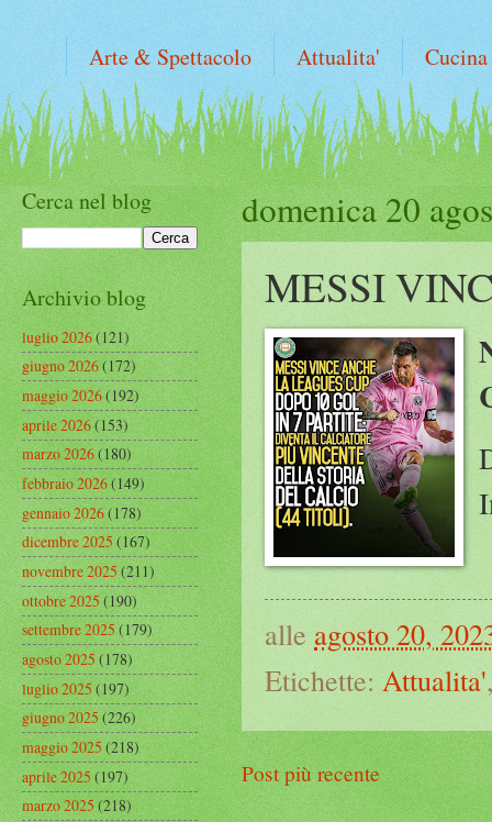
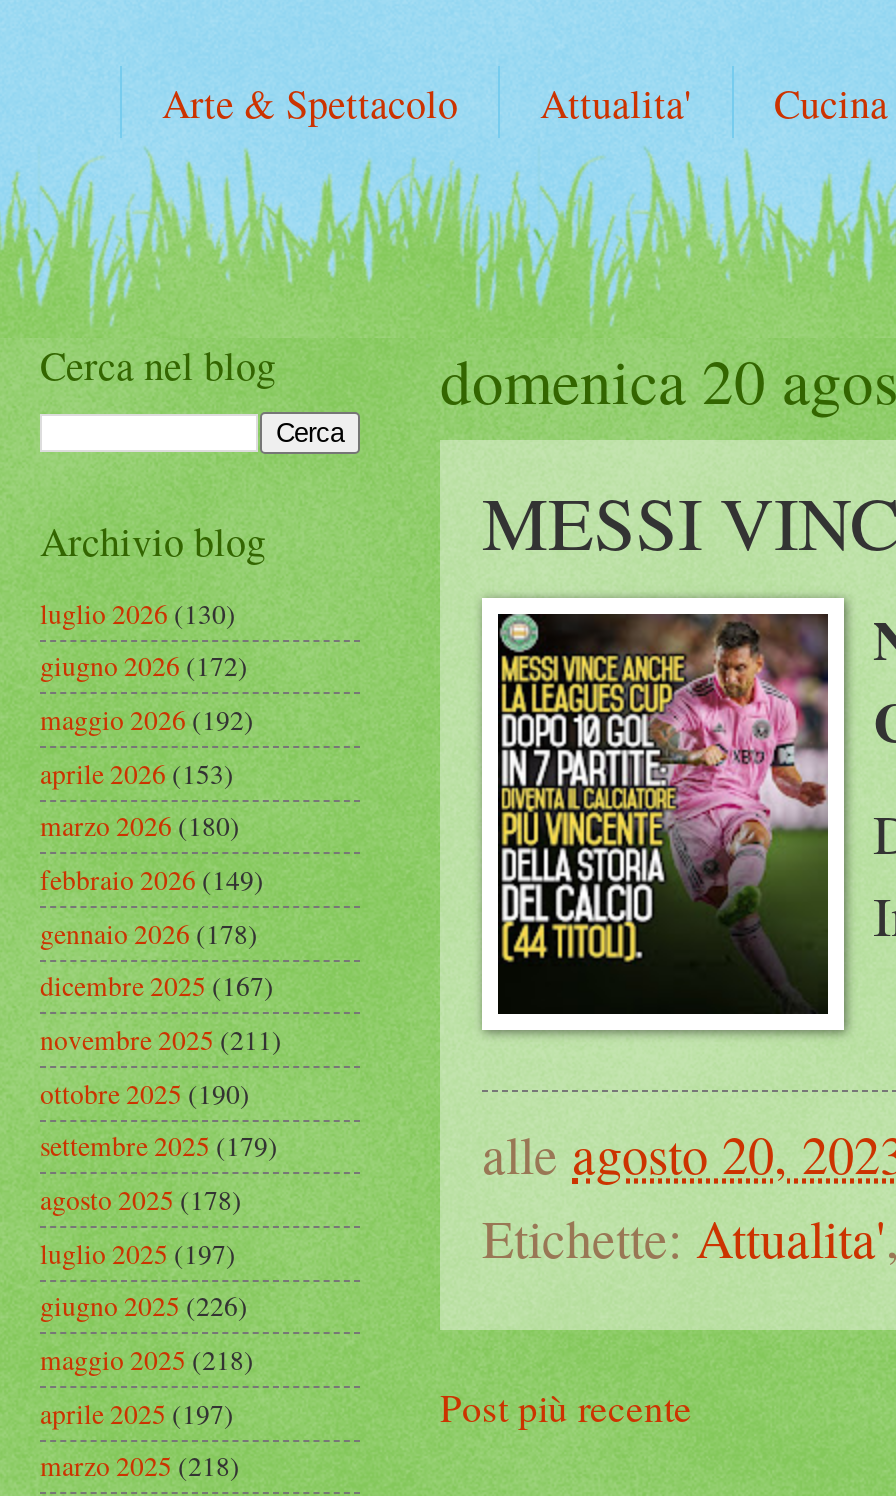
[22,326,130,347] luglio 2026 (121) -> [40,594,236,632] luglio 2026 (130)

